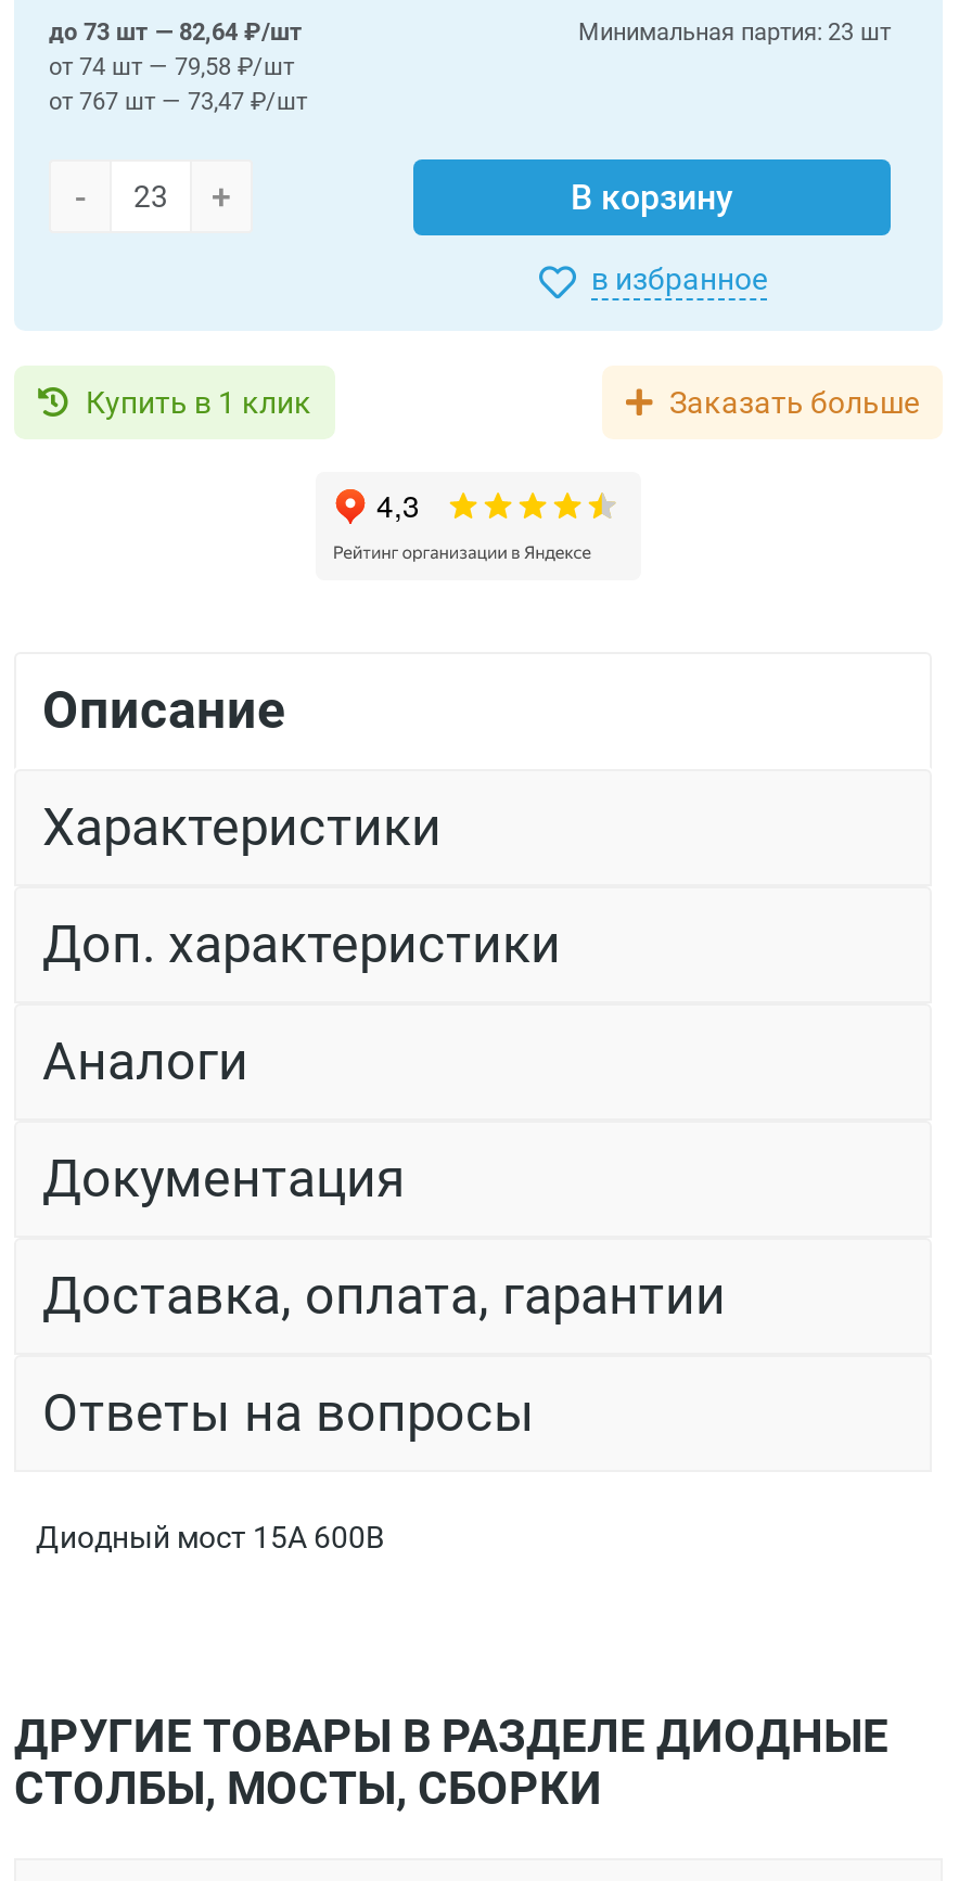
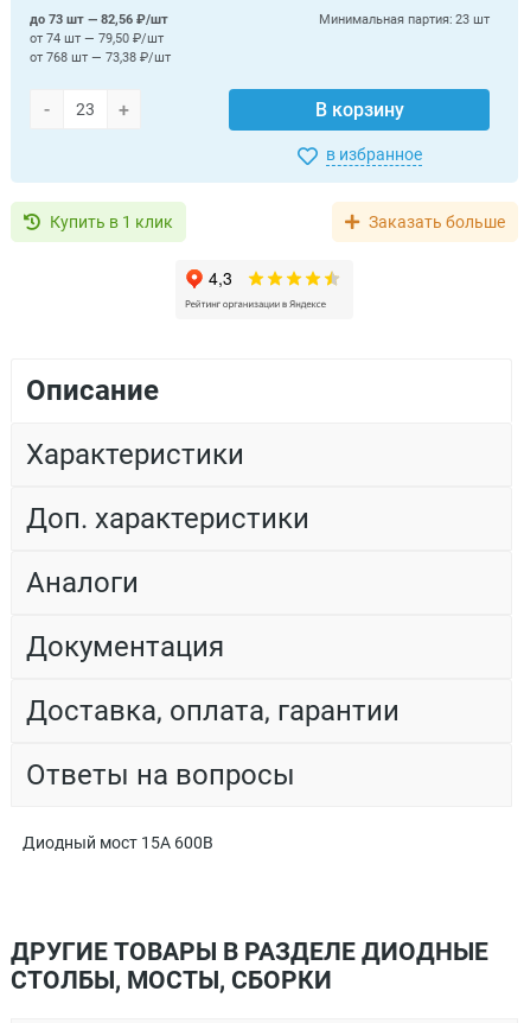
[49,18,303,46] до 73 шт — 82,64 ₽/шт -> [30,12,168,27] до 73 шт — 82,56 ₽/шт
[49,53,294,81] от 74 шт — 79,58 ₽/шт -> [30,31,164,46] от 74 шт — 79,50 ₽/шт
[49,87,307,115] от 767 шт — 73,47 ₽/шт -> [30,49,171,65] от 768 шт — 73,38 ₽/шт

